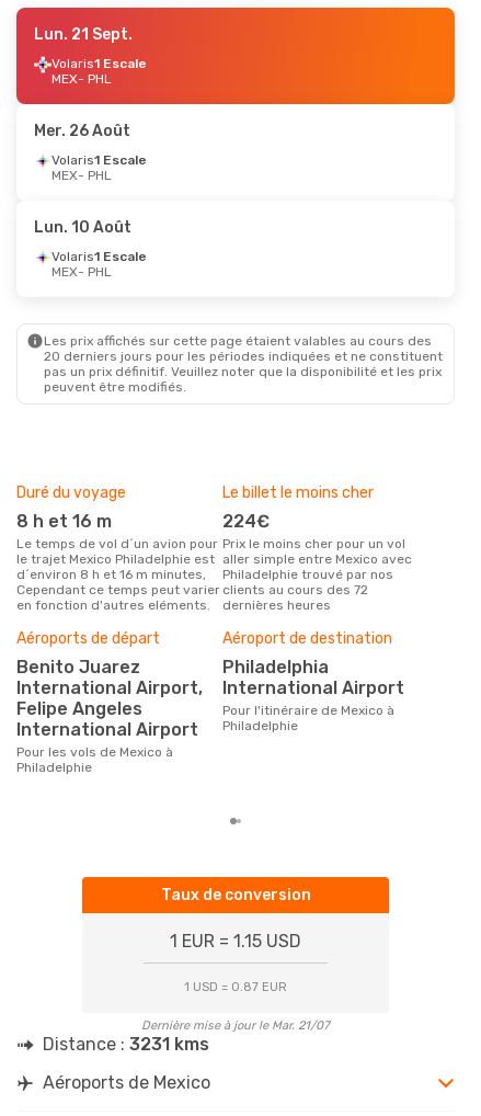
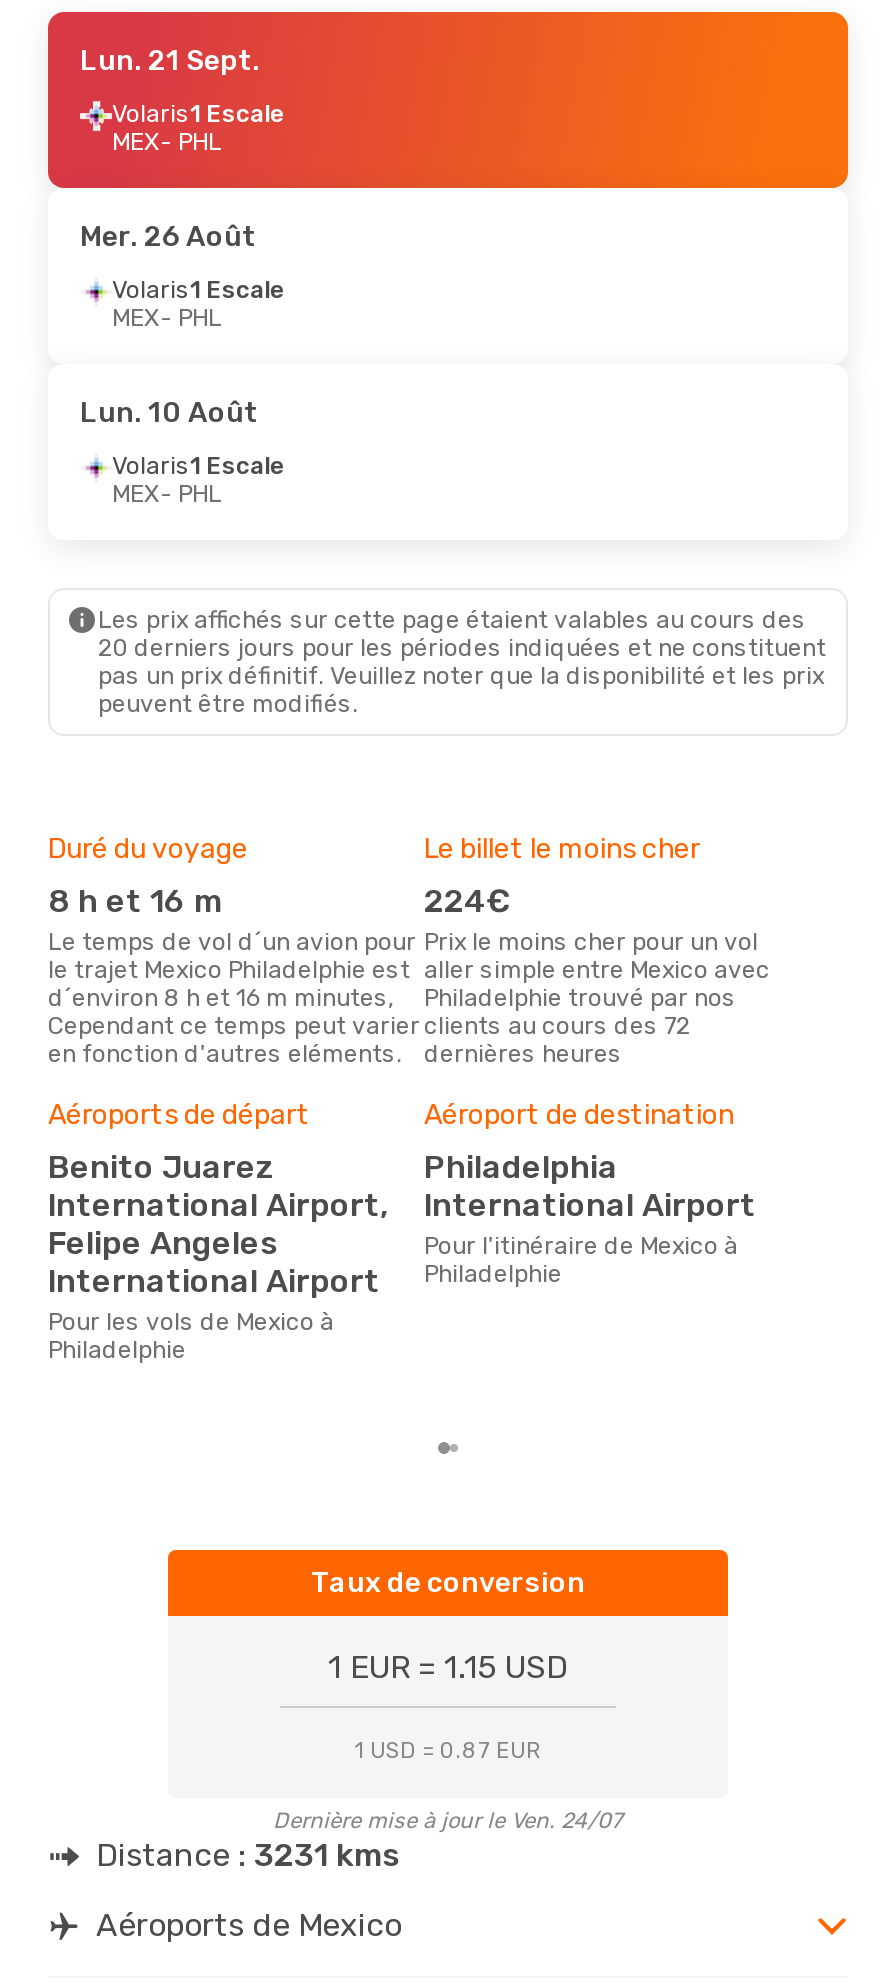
[141,1018,330,1032] Dernière mise à jour le Mar. 21/07 -> [273,1808,623,1834] Dernière mise à jour le Ven. 24/07

